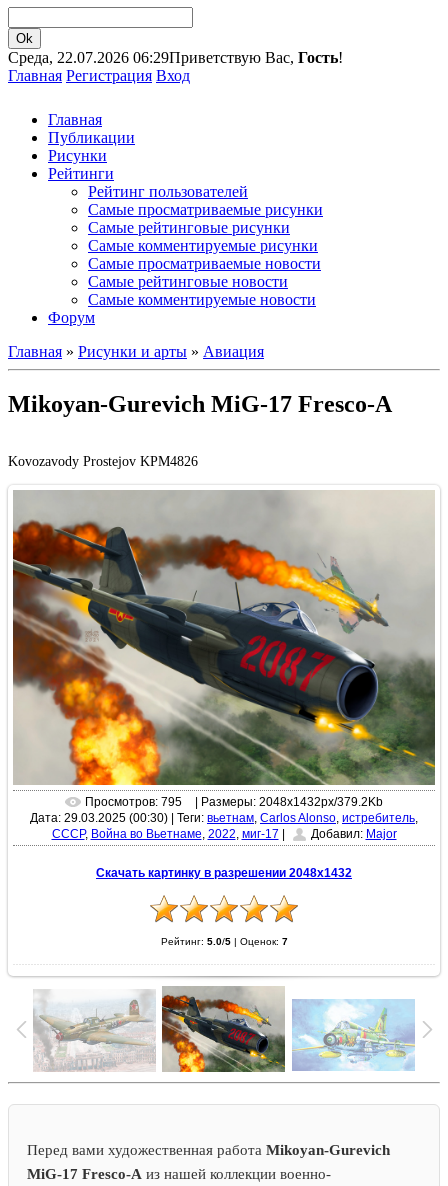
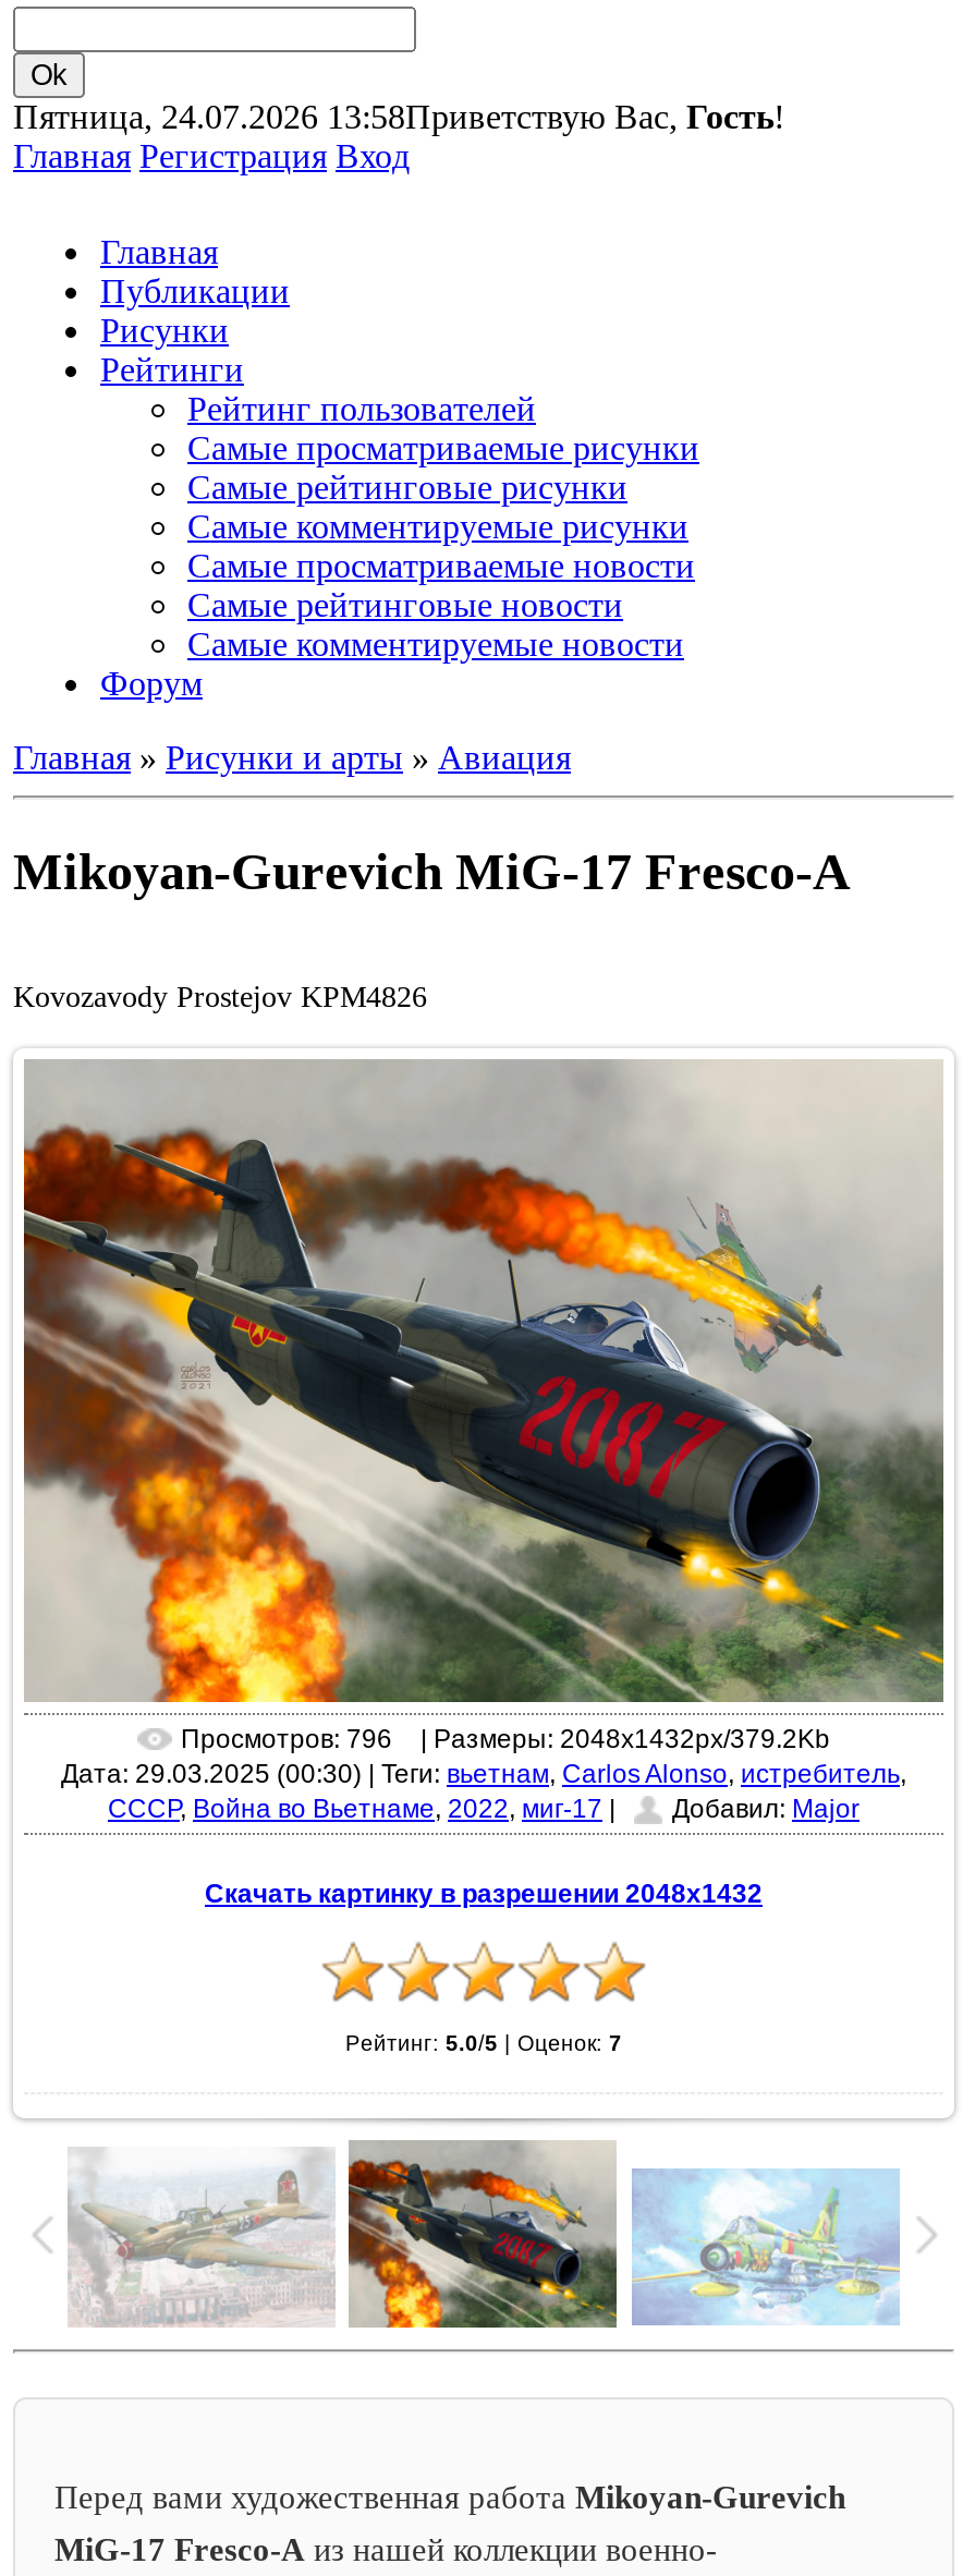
[8,49,343,66] Среда, 22.07.2026 06:29Приветствую Вас, Гость! -> [13,98,784,135] Пятница, 24.07.2026 13:58Приветствую Вас, Гость!
[85,795,182,809] Просмотров: 795 -> [181,1724,392,1754] Просмотров: 796

